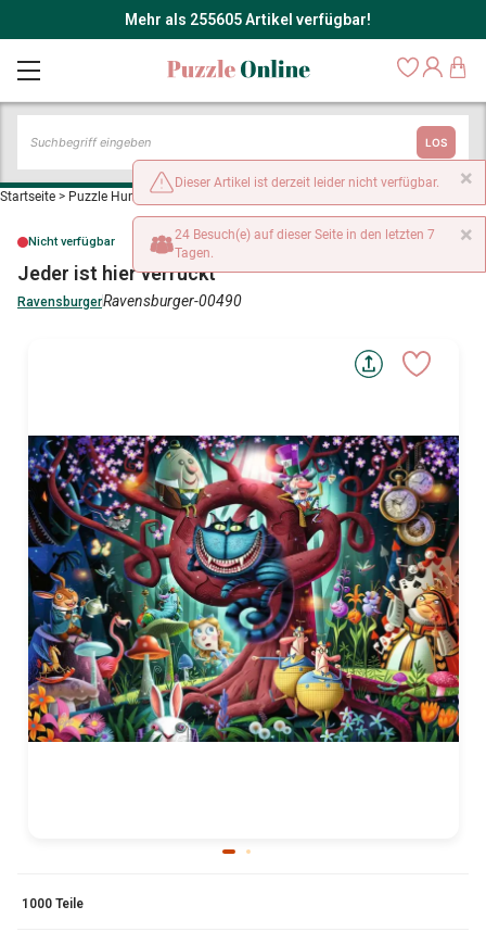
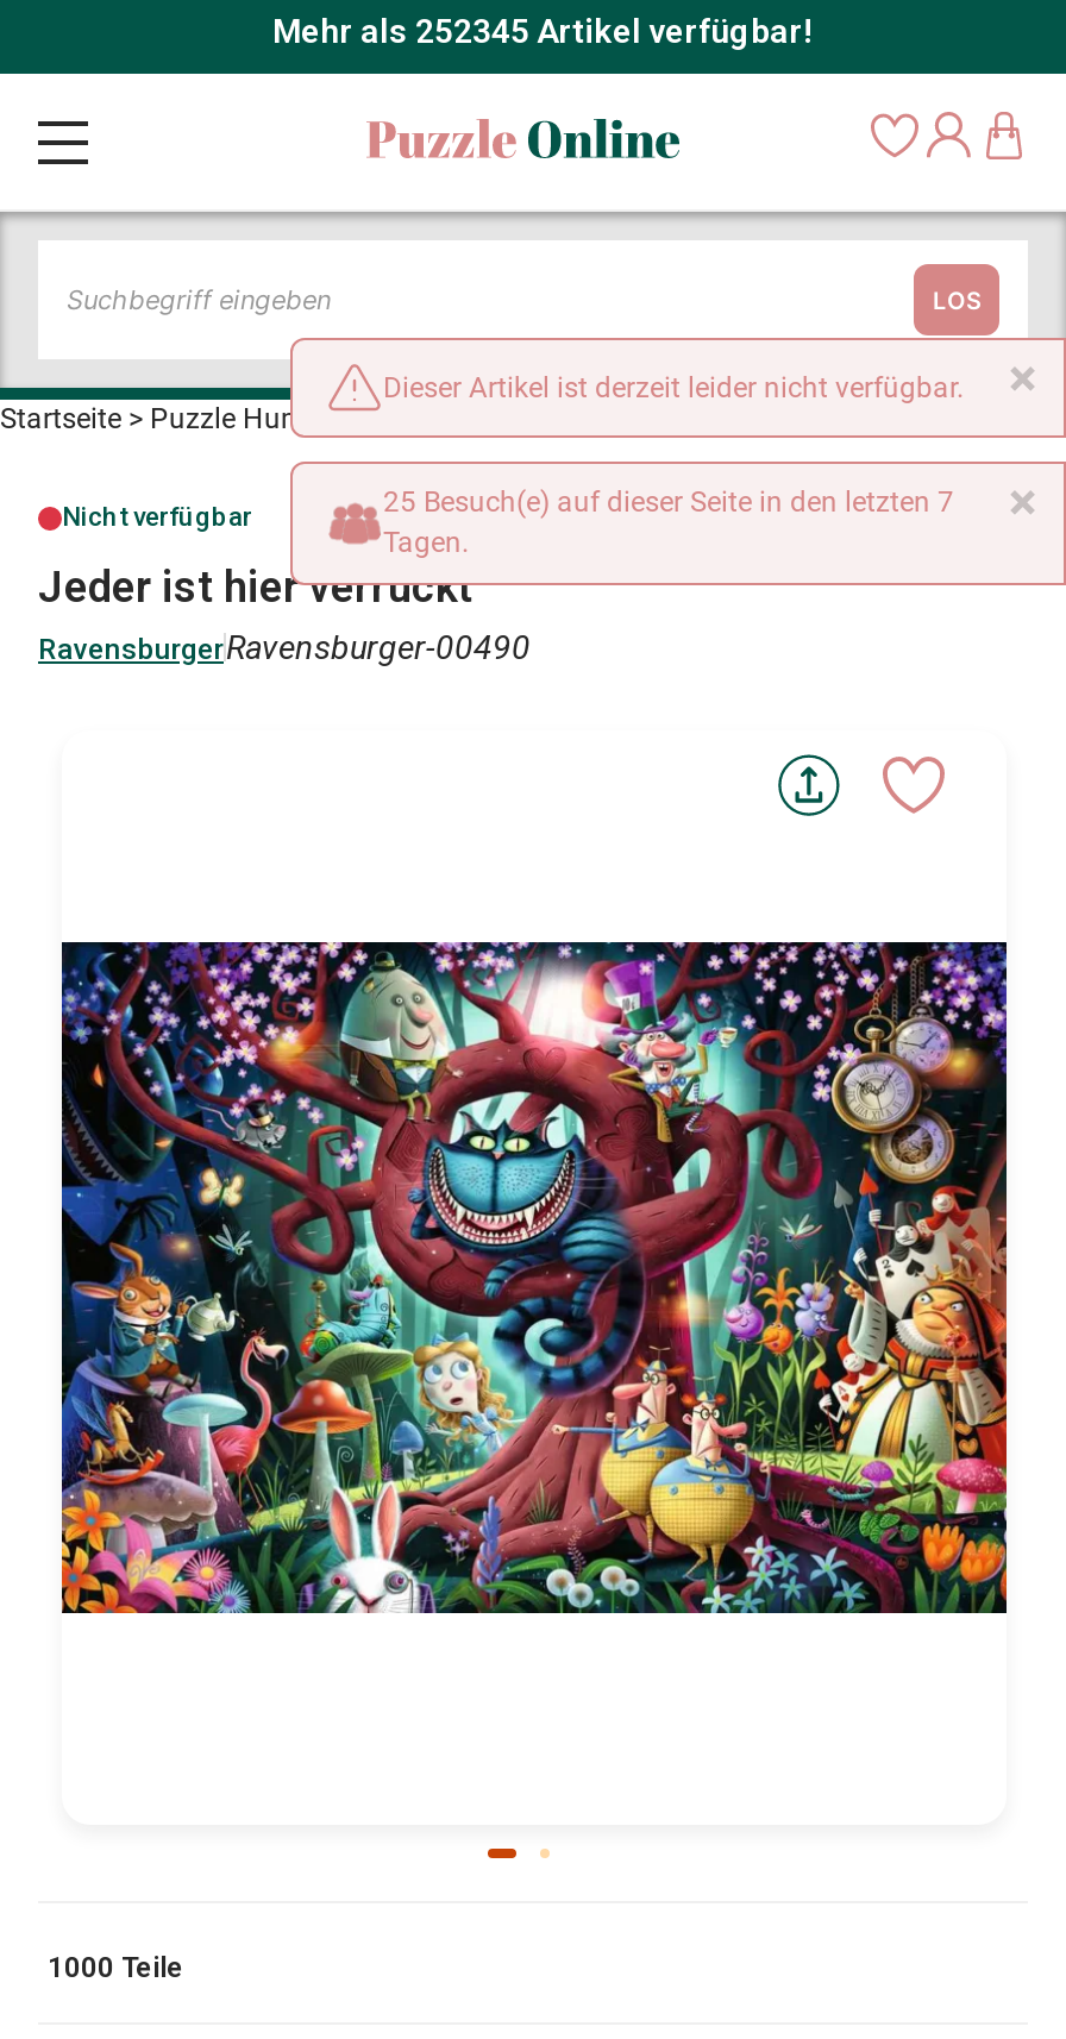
[124,11,370,28] Mehr als 255605 Artikel verfügbar! -> [272,12,813,50] Mehr als 252345 Artikel verfügbar!
[175,227,435,242] 24 Besuch(e) auf dieser Seite in den letzten 7 -> [383,485,954,519] 25 Besuch(e) auf dieser Seite in den letzten 7

